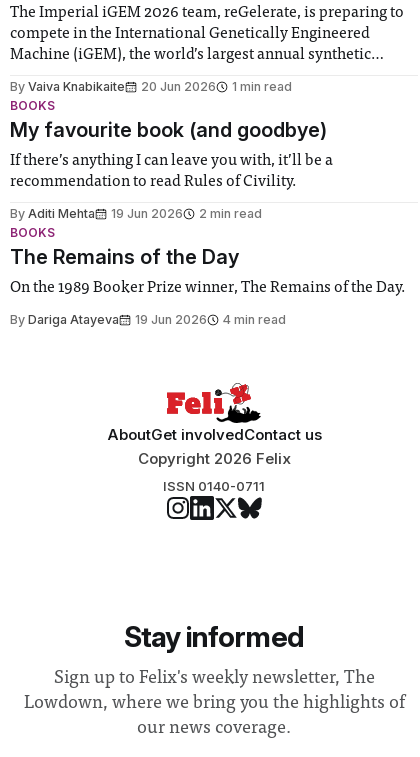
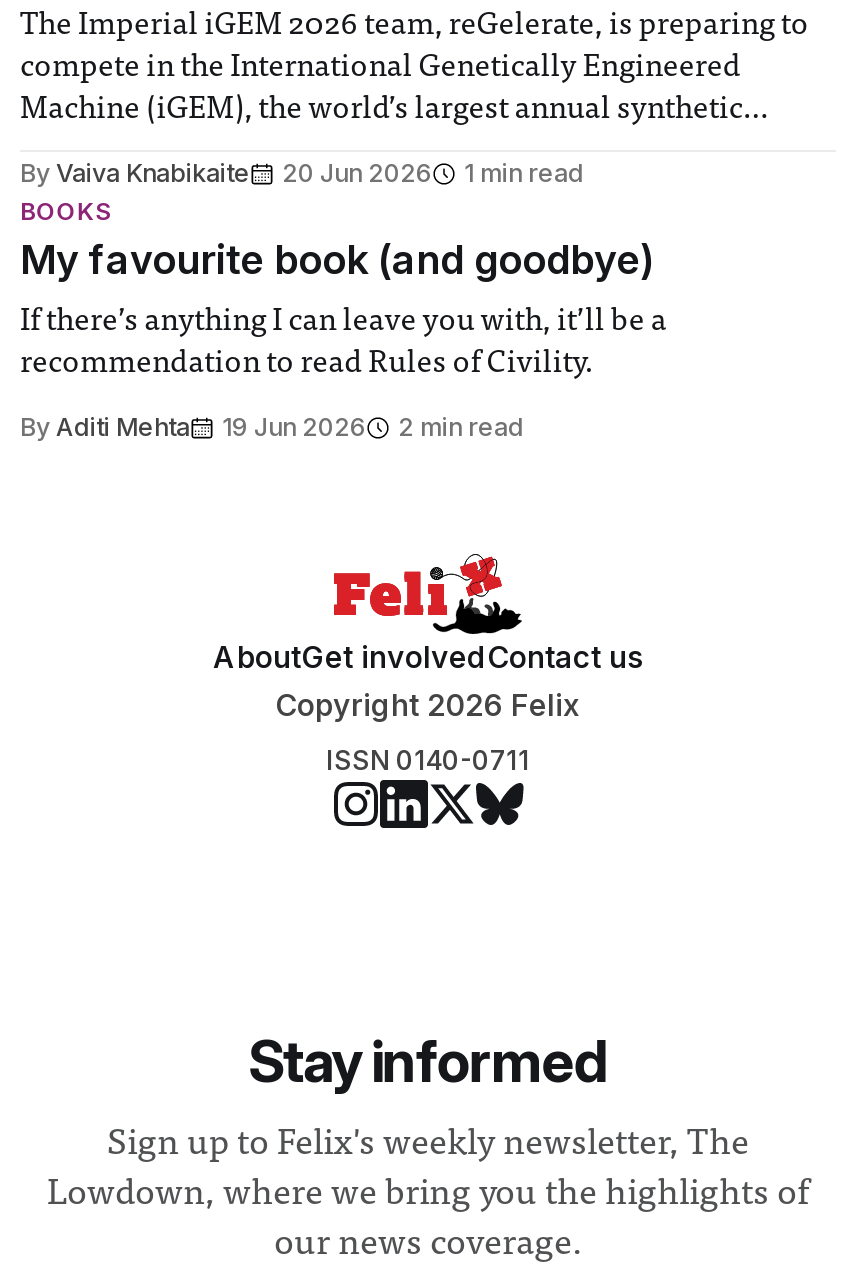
[10,225,405,327] BOOKS | The Remains of the Day | On the 1989 Booker Prize winner, The Remains of the Day. | By Dariga Atayeva | 19 Jun 2026 | 4 min read -> none

